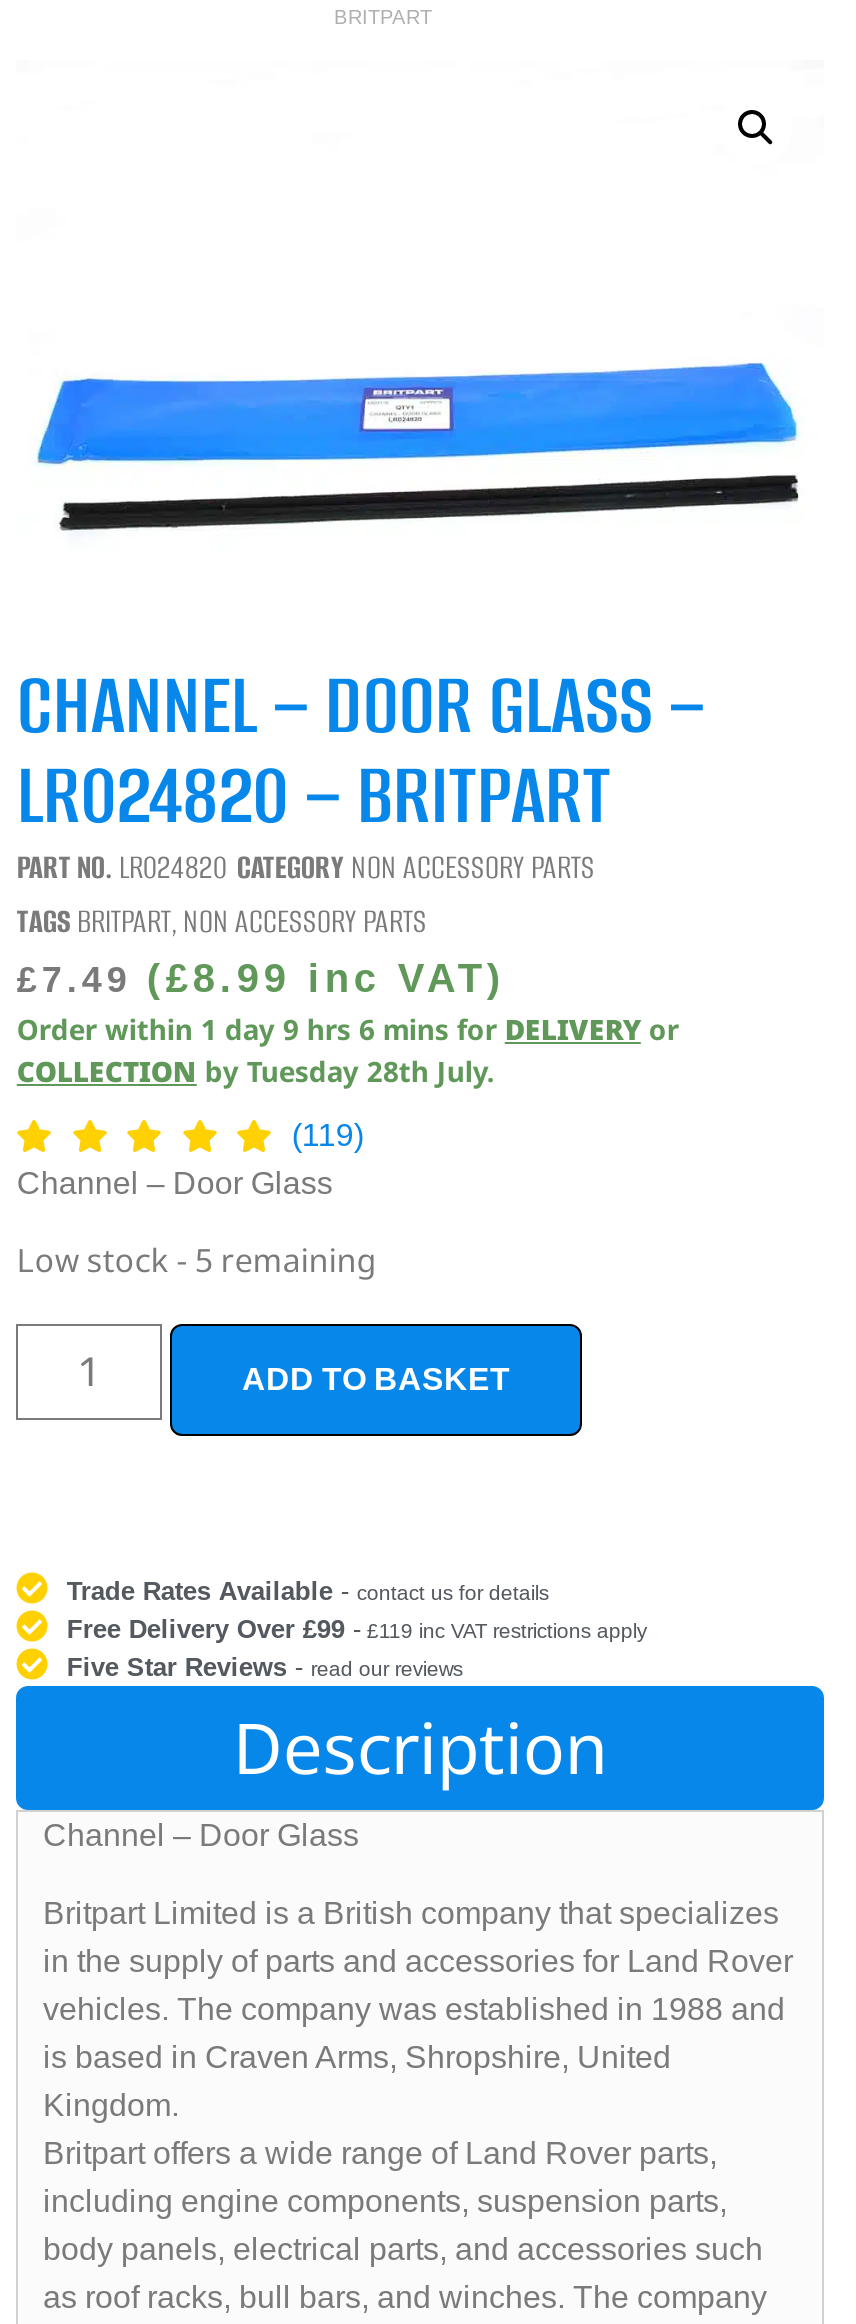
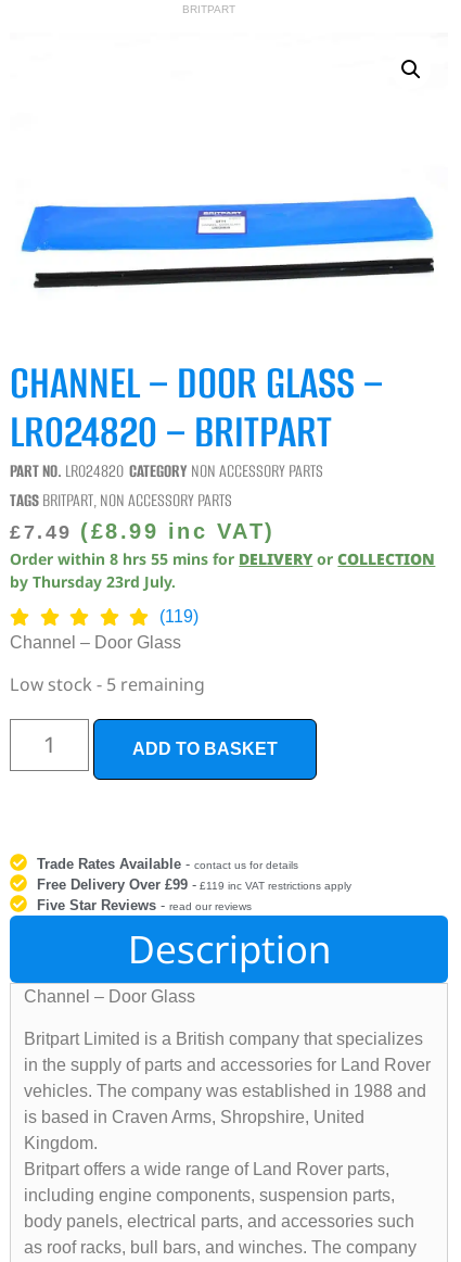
[17,1010,679,1090] Order within 1 day 9 hrs 6 mins for DELIVERY or | COLLECTION by Tuesday 28th July. -> [10,549,435,592] Order within 8 hrs 55 mins for DELIVERY or COLLECTION | by Thursday 23rd July.

